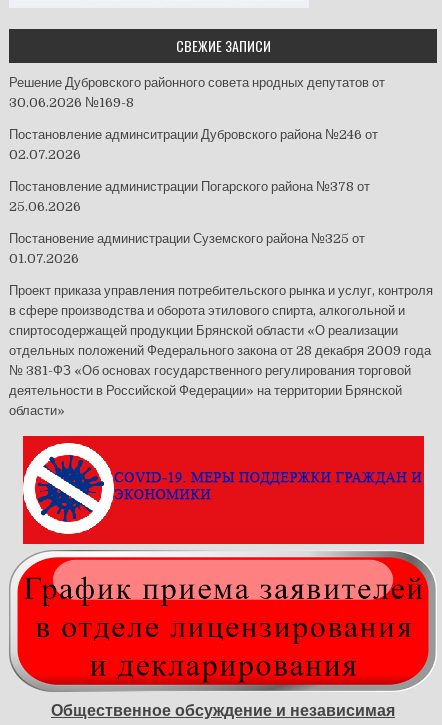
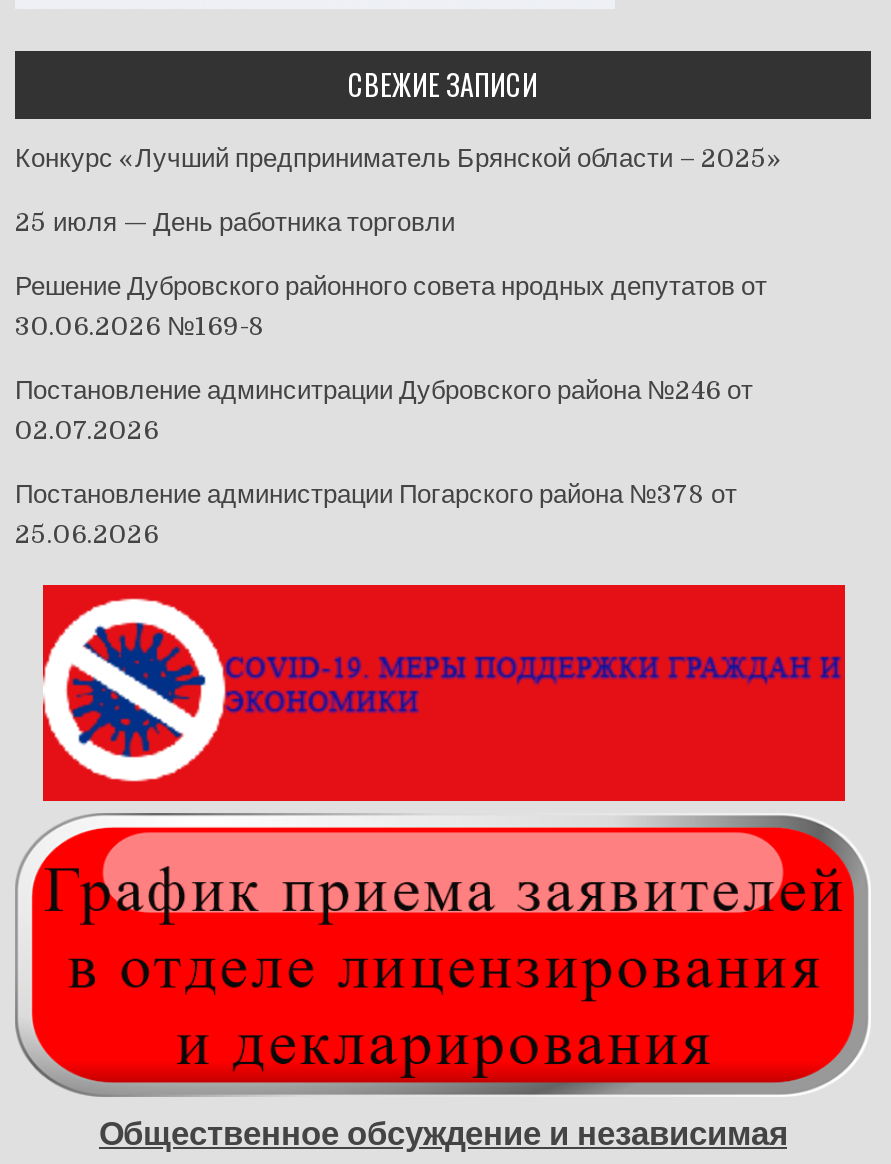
none -> [15,143,783,237] Конкурс «Лучший предприниматель Брянской области – 2025» | 25 июля — День работника торговли
moved [9,75,385,214] -> [15,271,767,549]: Решение Дубровского районного совета нродных депутатов от | 30.06.2026 №169-8 | Постановление админситрации Дубровского района №246 от | 02.07.2026 | Постановление администрации Погарского района №378 от | 25.06.2026
[9,231,433,418] Постановение администрации Суземского района №325 от | 01.07.2026 | Проект приказа управления потребительского рынка и услуг, контроля | в сфере производства и оборота этилового спирта, алкогольной и | спиртосодержащей продукции Брянской области «О реализации | отдельных положений Федерального закона от 28 декабря 2009 года | № 381-ФЗ «Об основах государственного регулирования торговой | деятельности в Российской Федерации» на территории Брянской | области» -> none

